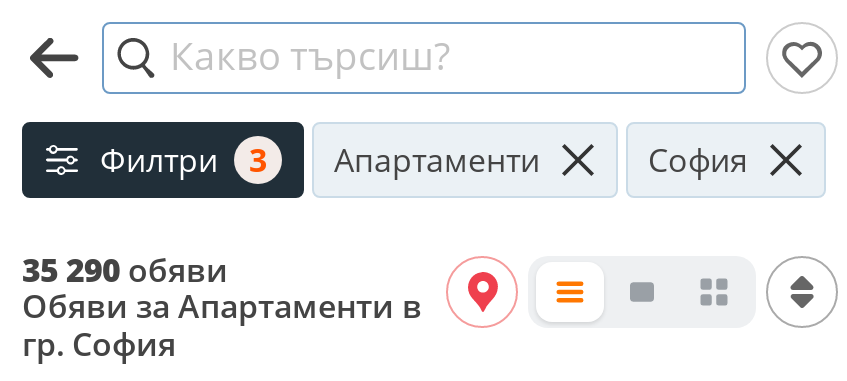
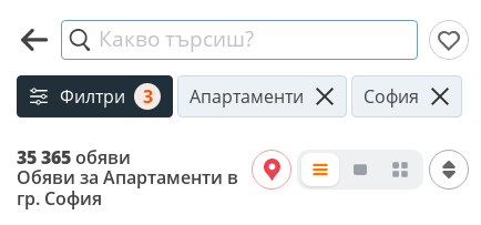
[22,248,228,292] 35 290 обяви -> [17,145,131,170] 35 365 обяви

